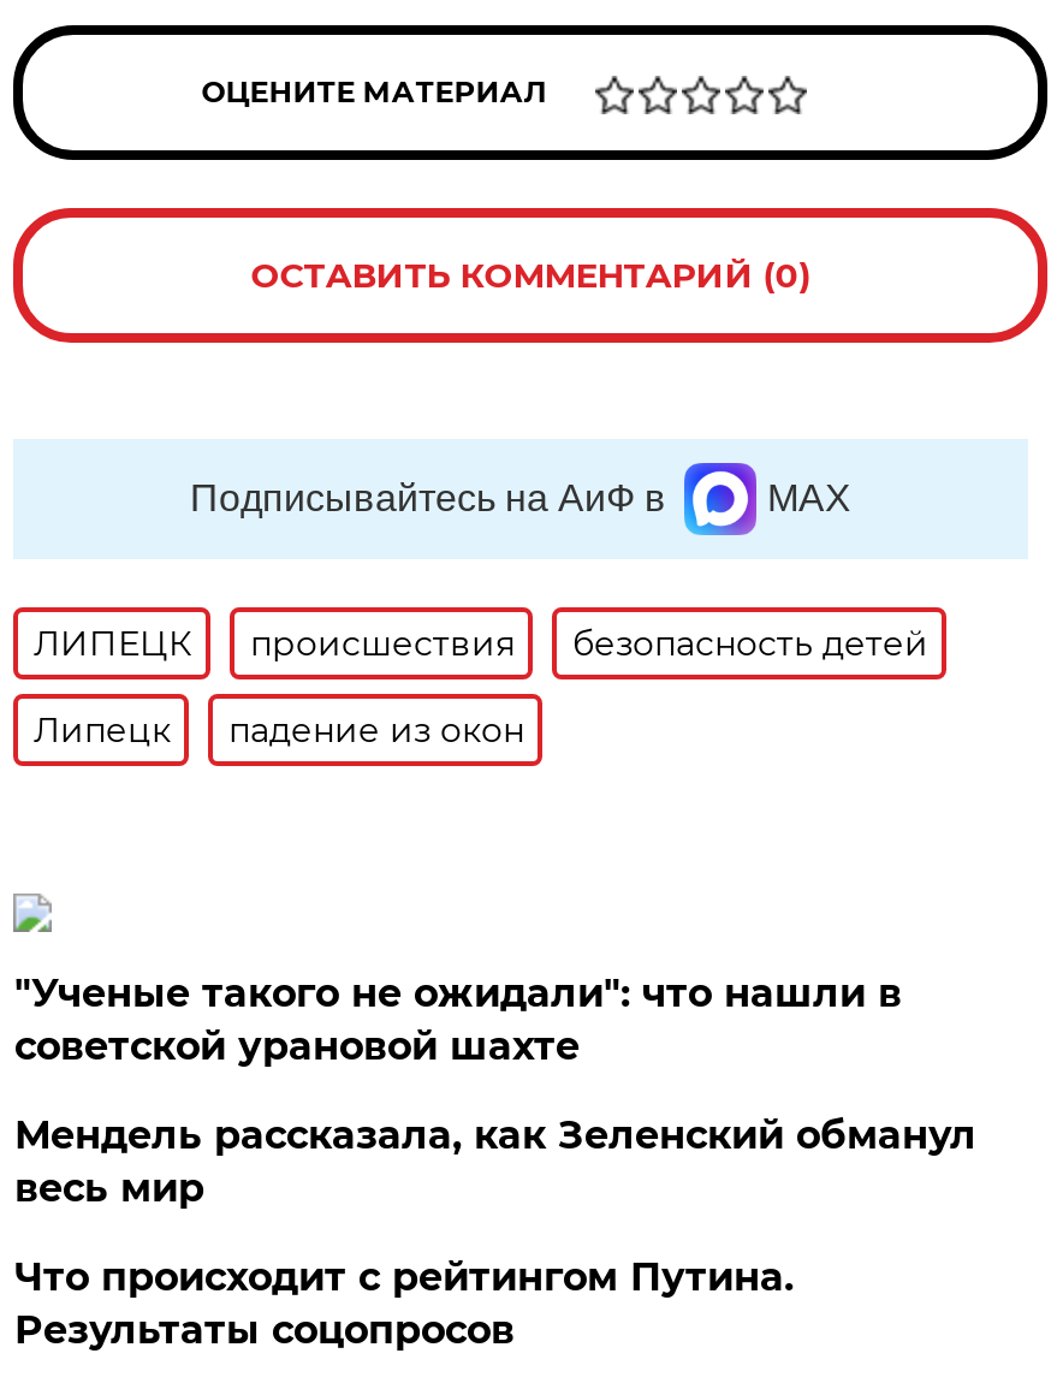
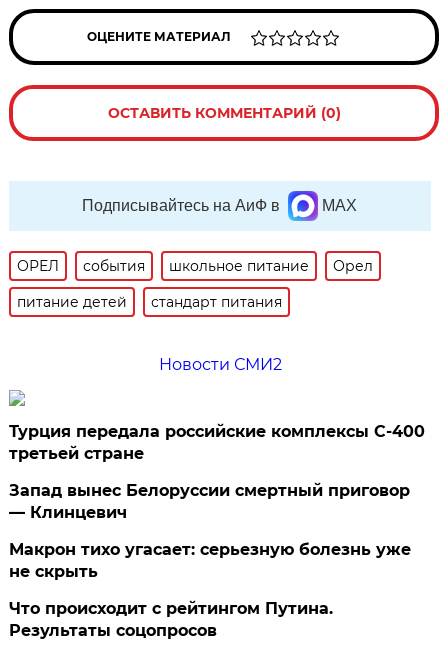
[33,622,928,752] ЛИПЕЦК | происшествия | безопасность детей | Липецк | падение из окон -> [17,257,373,374] ОРЕЛ | события | школьное питание | Орел | питание детей | стандарт питания | Новости СМИ2
[14,971,976,1211] "Ученые такого не ожидали": что нашли в | советской урановой шахте | Мендель рассказала, как Зеленский обманул | весь мир -> [9,422,425,581] Турция передала российские комплексы С-400 | третьей стране | Запад вынес Белоруссии смертный приговор | — Клинцевич | Макрон тихо угасает: серьезную болезнь уже | не скрыть

